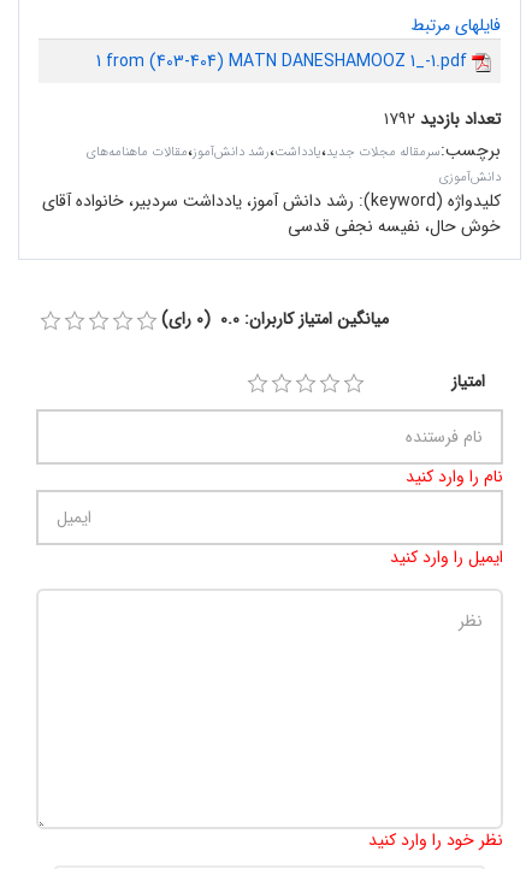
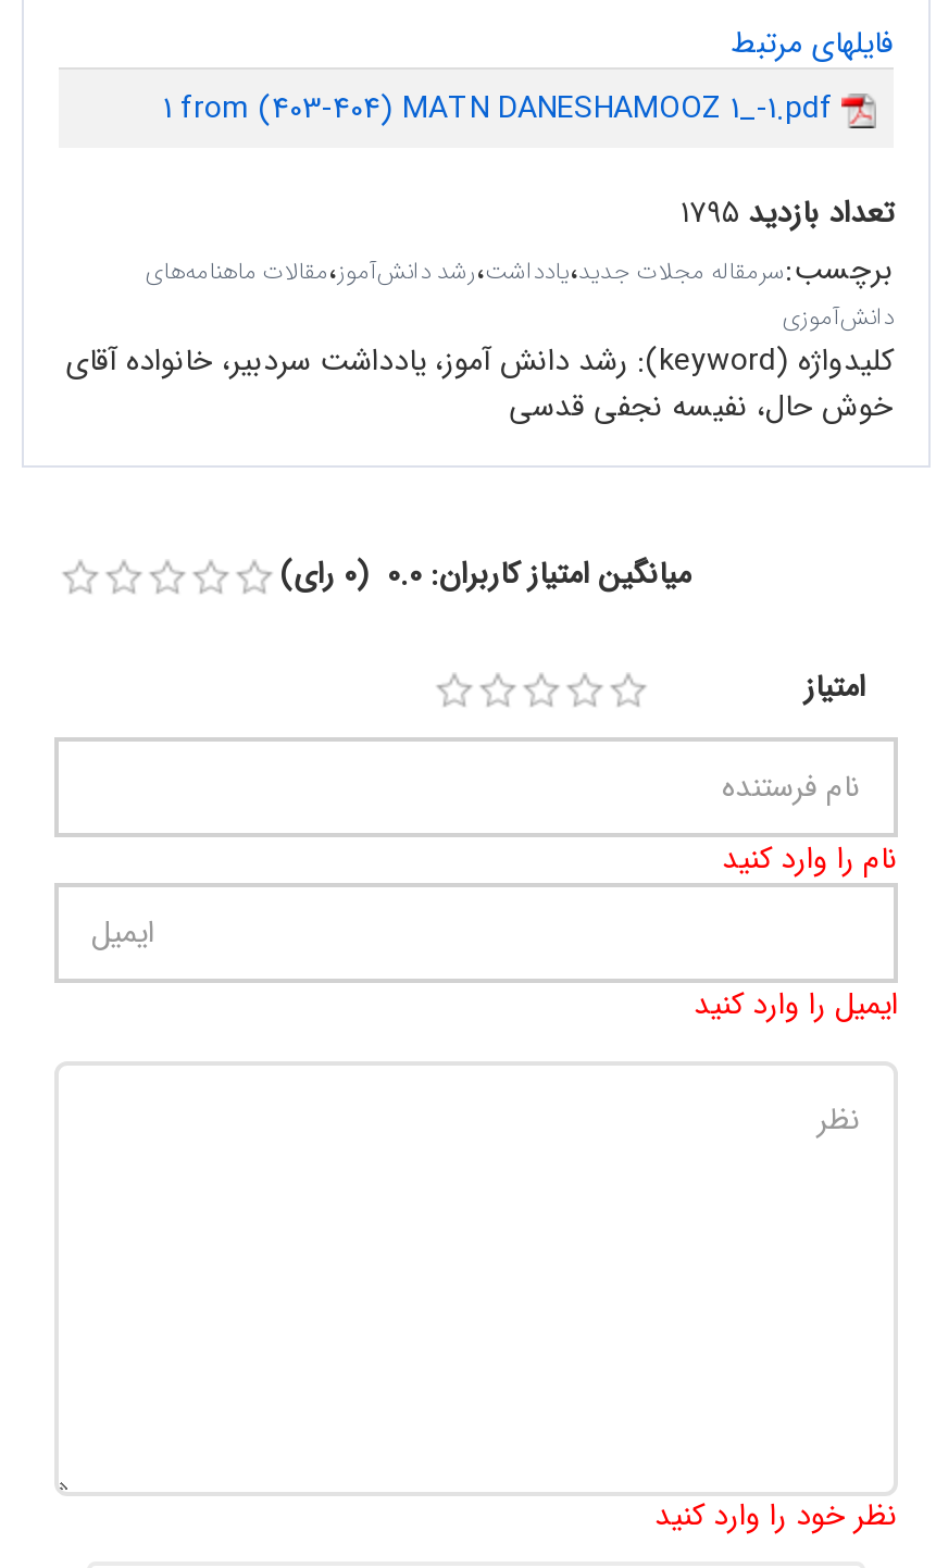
[384,106,501,132] تعداد بازدید ۱۷۹۲ -> [681,189,894,236] تعداد بازدید ۱۷۹۵

